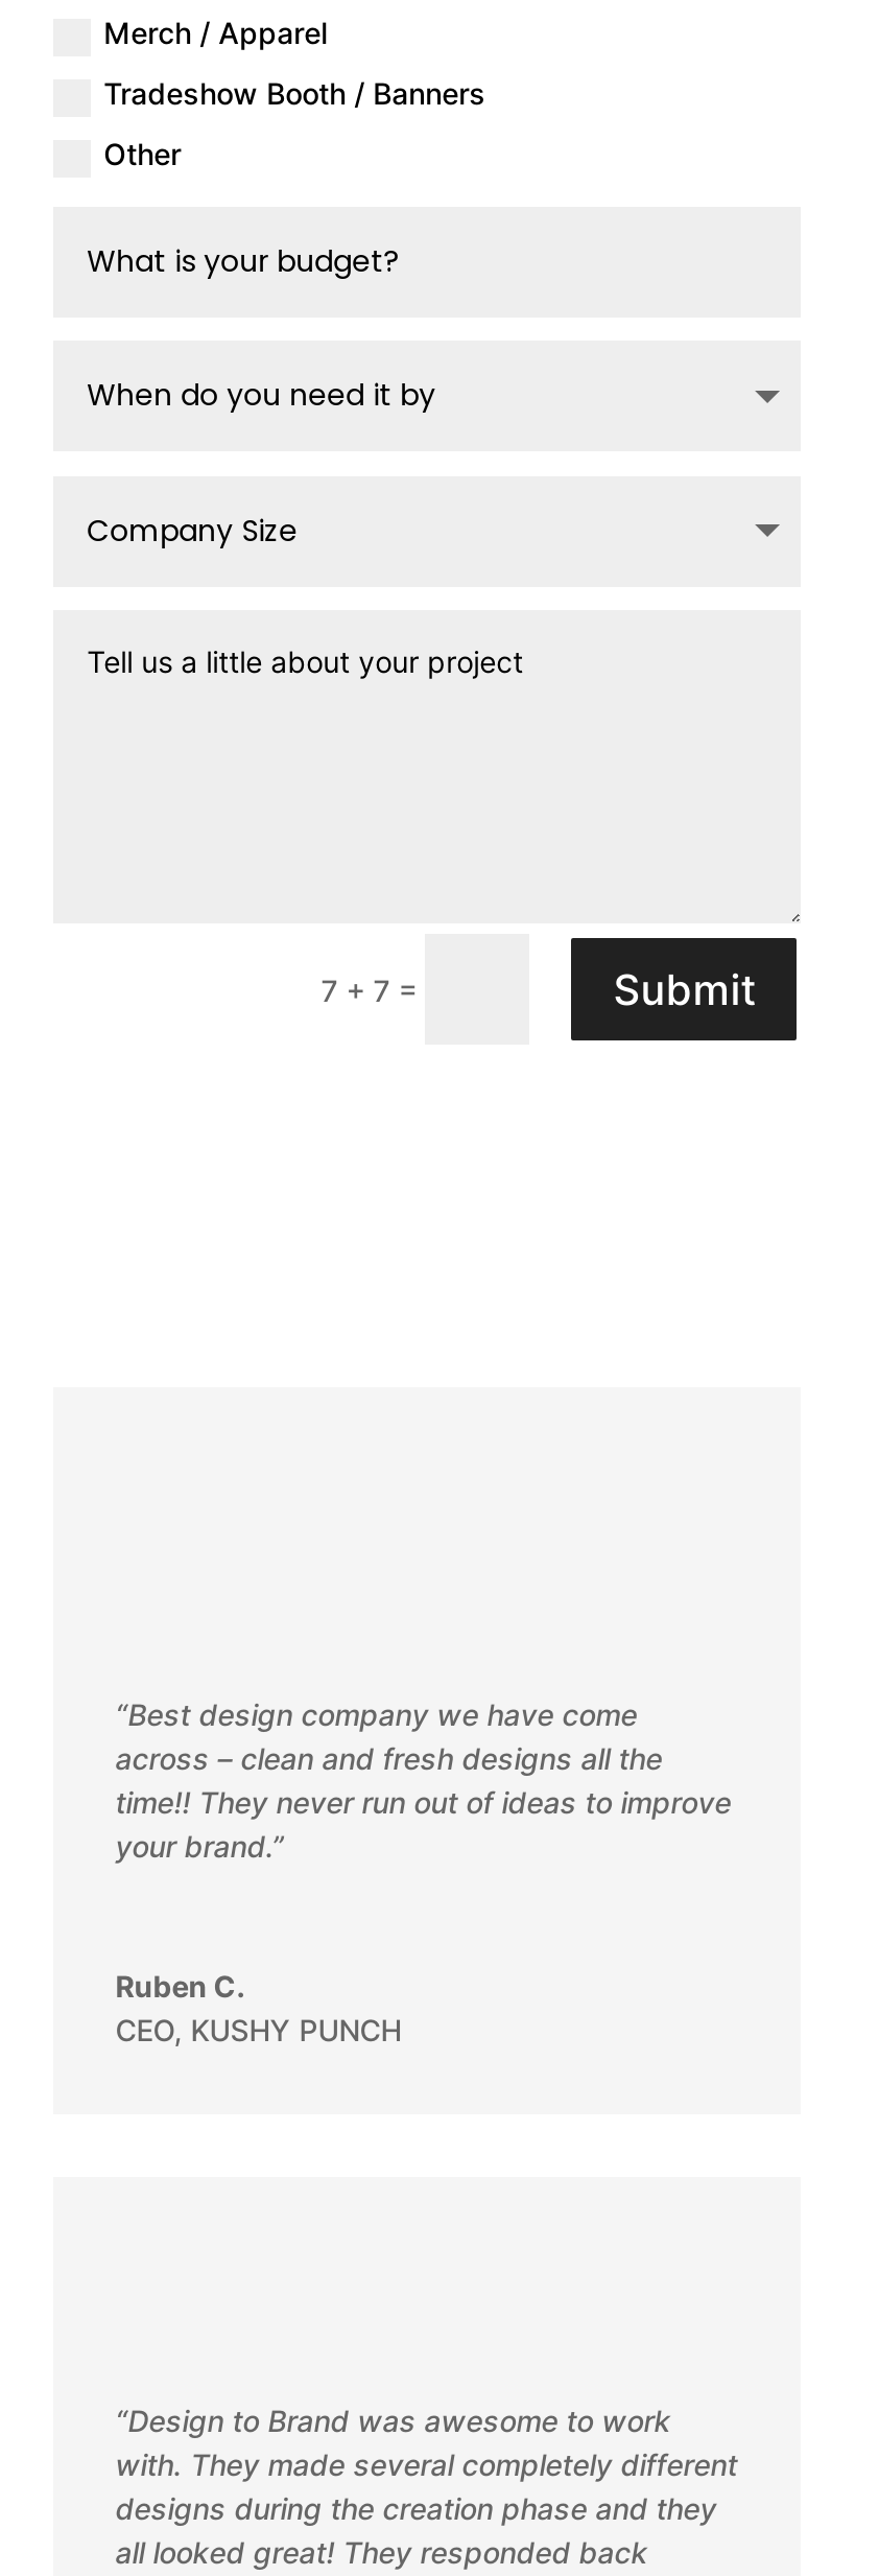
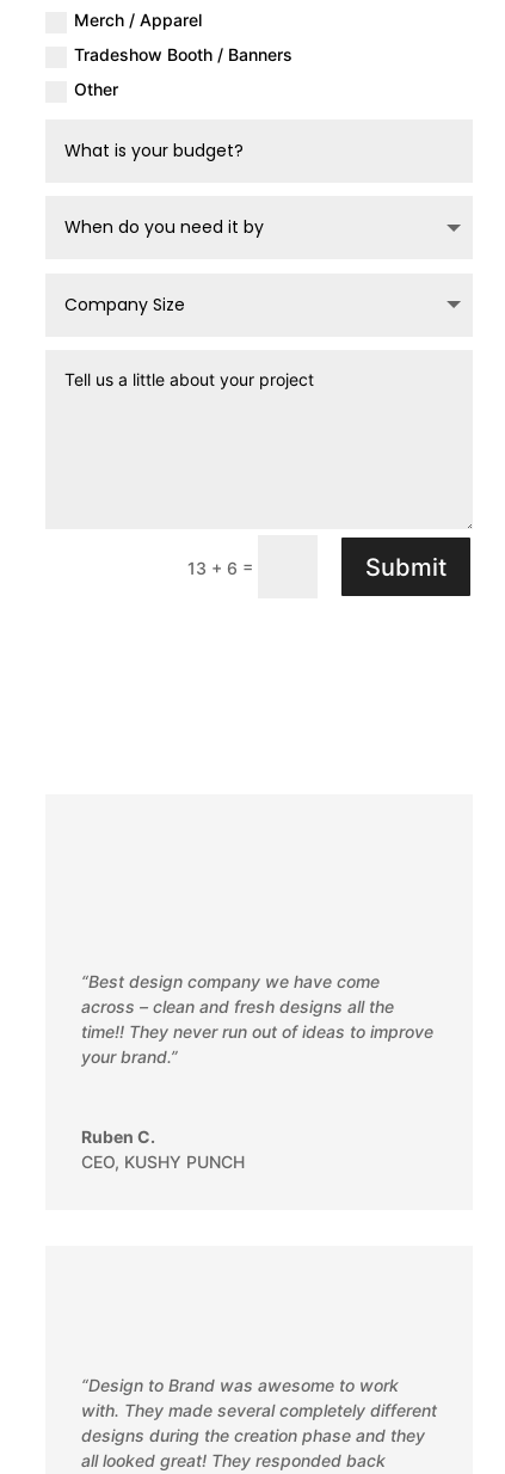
[321,970,425,1009] 7 + 7 = -> [188,556,258,578] 13 + 6 =

